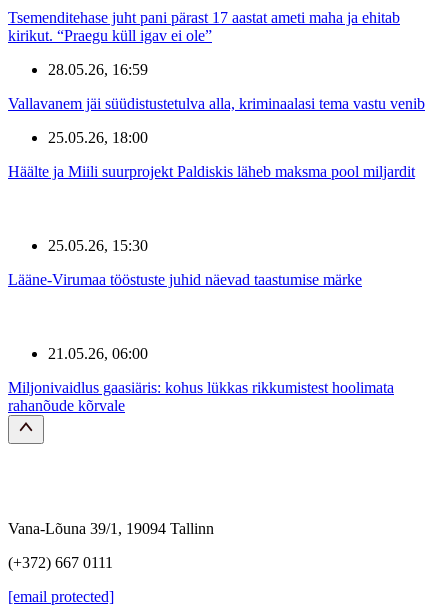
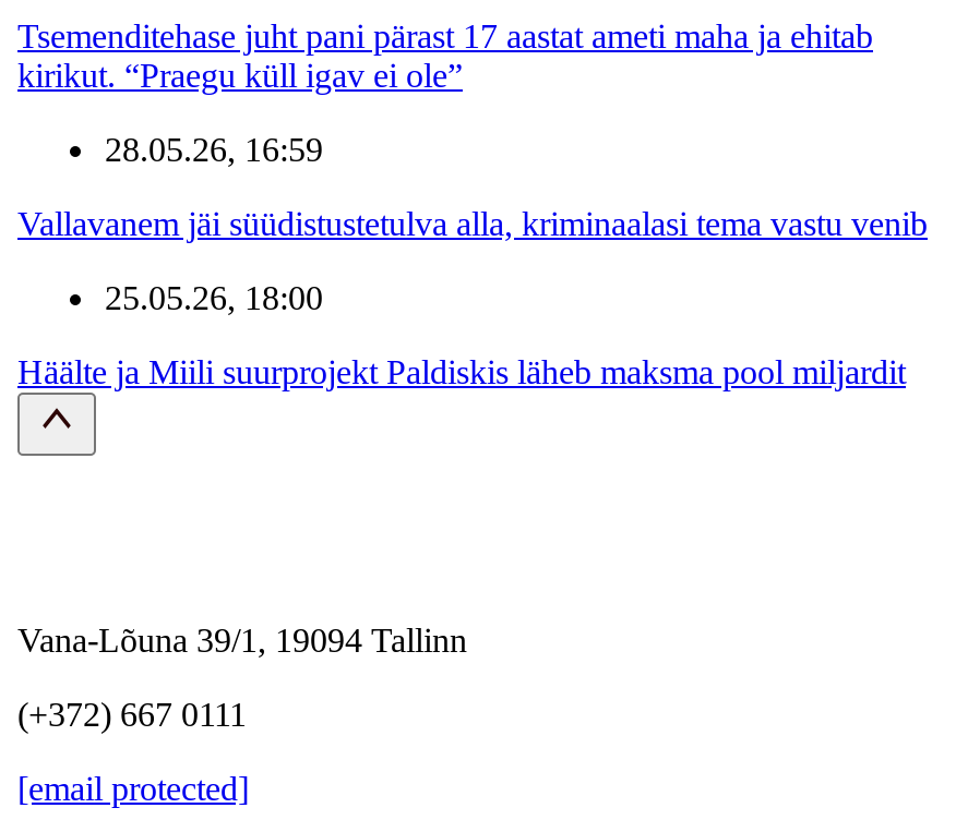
[8,237,362,288] 25.05.26, 15:30 | Lääne-Virumaa tööstuste juhid näevad taastumise märke -> none
[8,345,394,414] 21.05.26, 06:00 | Miljonivaidlus gaasiäris: kohus lükkas rikkumistest hoolimata | rahanõude kõrvale -> none

